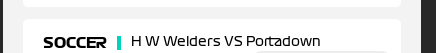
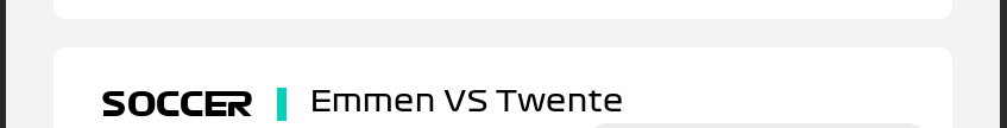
[131,36,321,48] H W Welders VS Portadown -> [310,88,624,116] Emmen VS Twente

